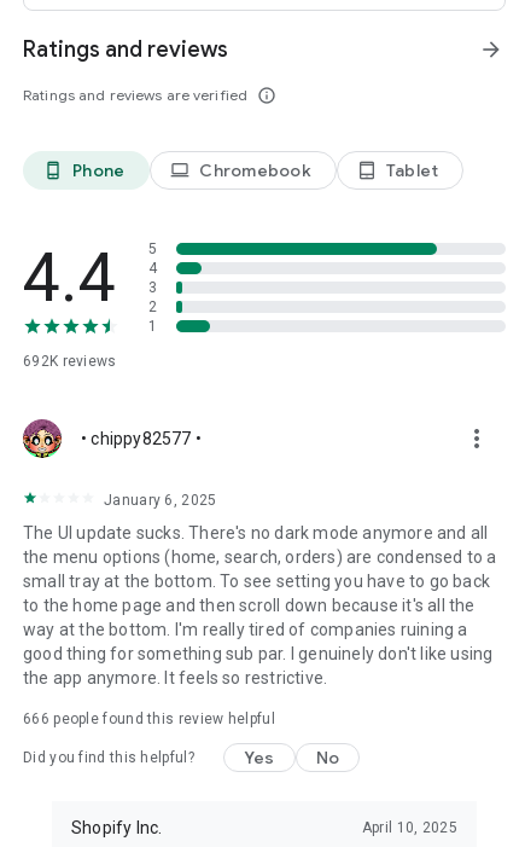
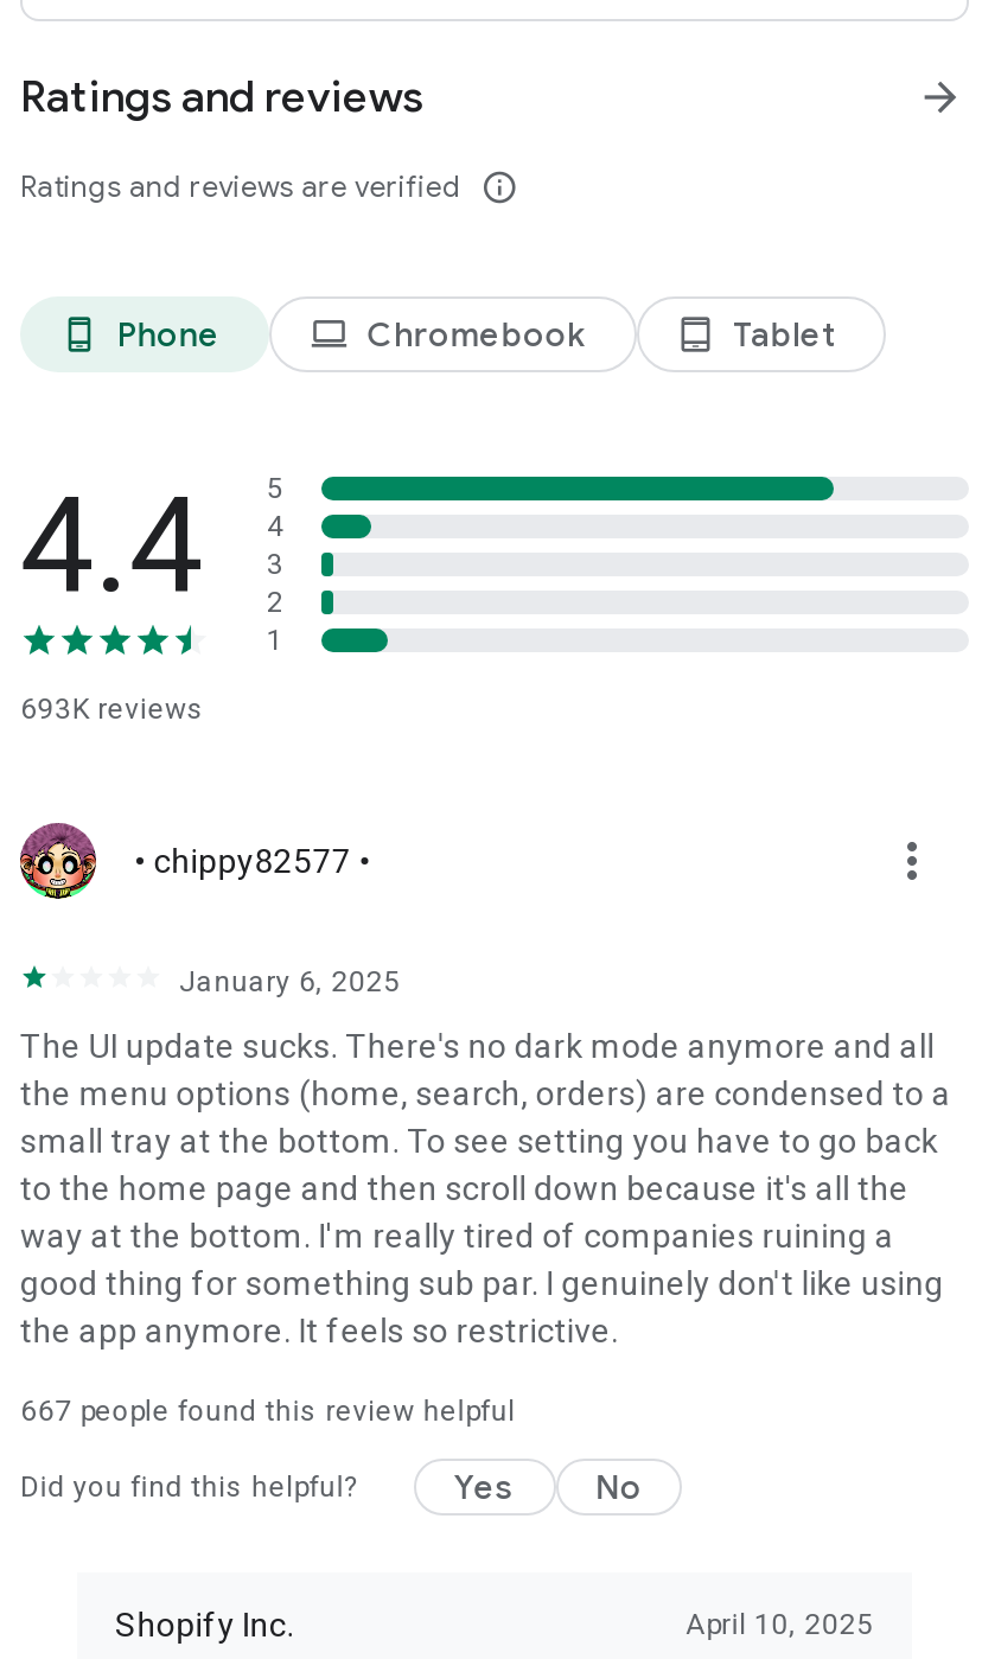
[23,353,117,370] 692K reviews -> [20,693,204,726] 693K reviews
[23,710,275,727] 666 people found this review helpful -> [20,1395,515,1428] 667 people found this review helpful

